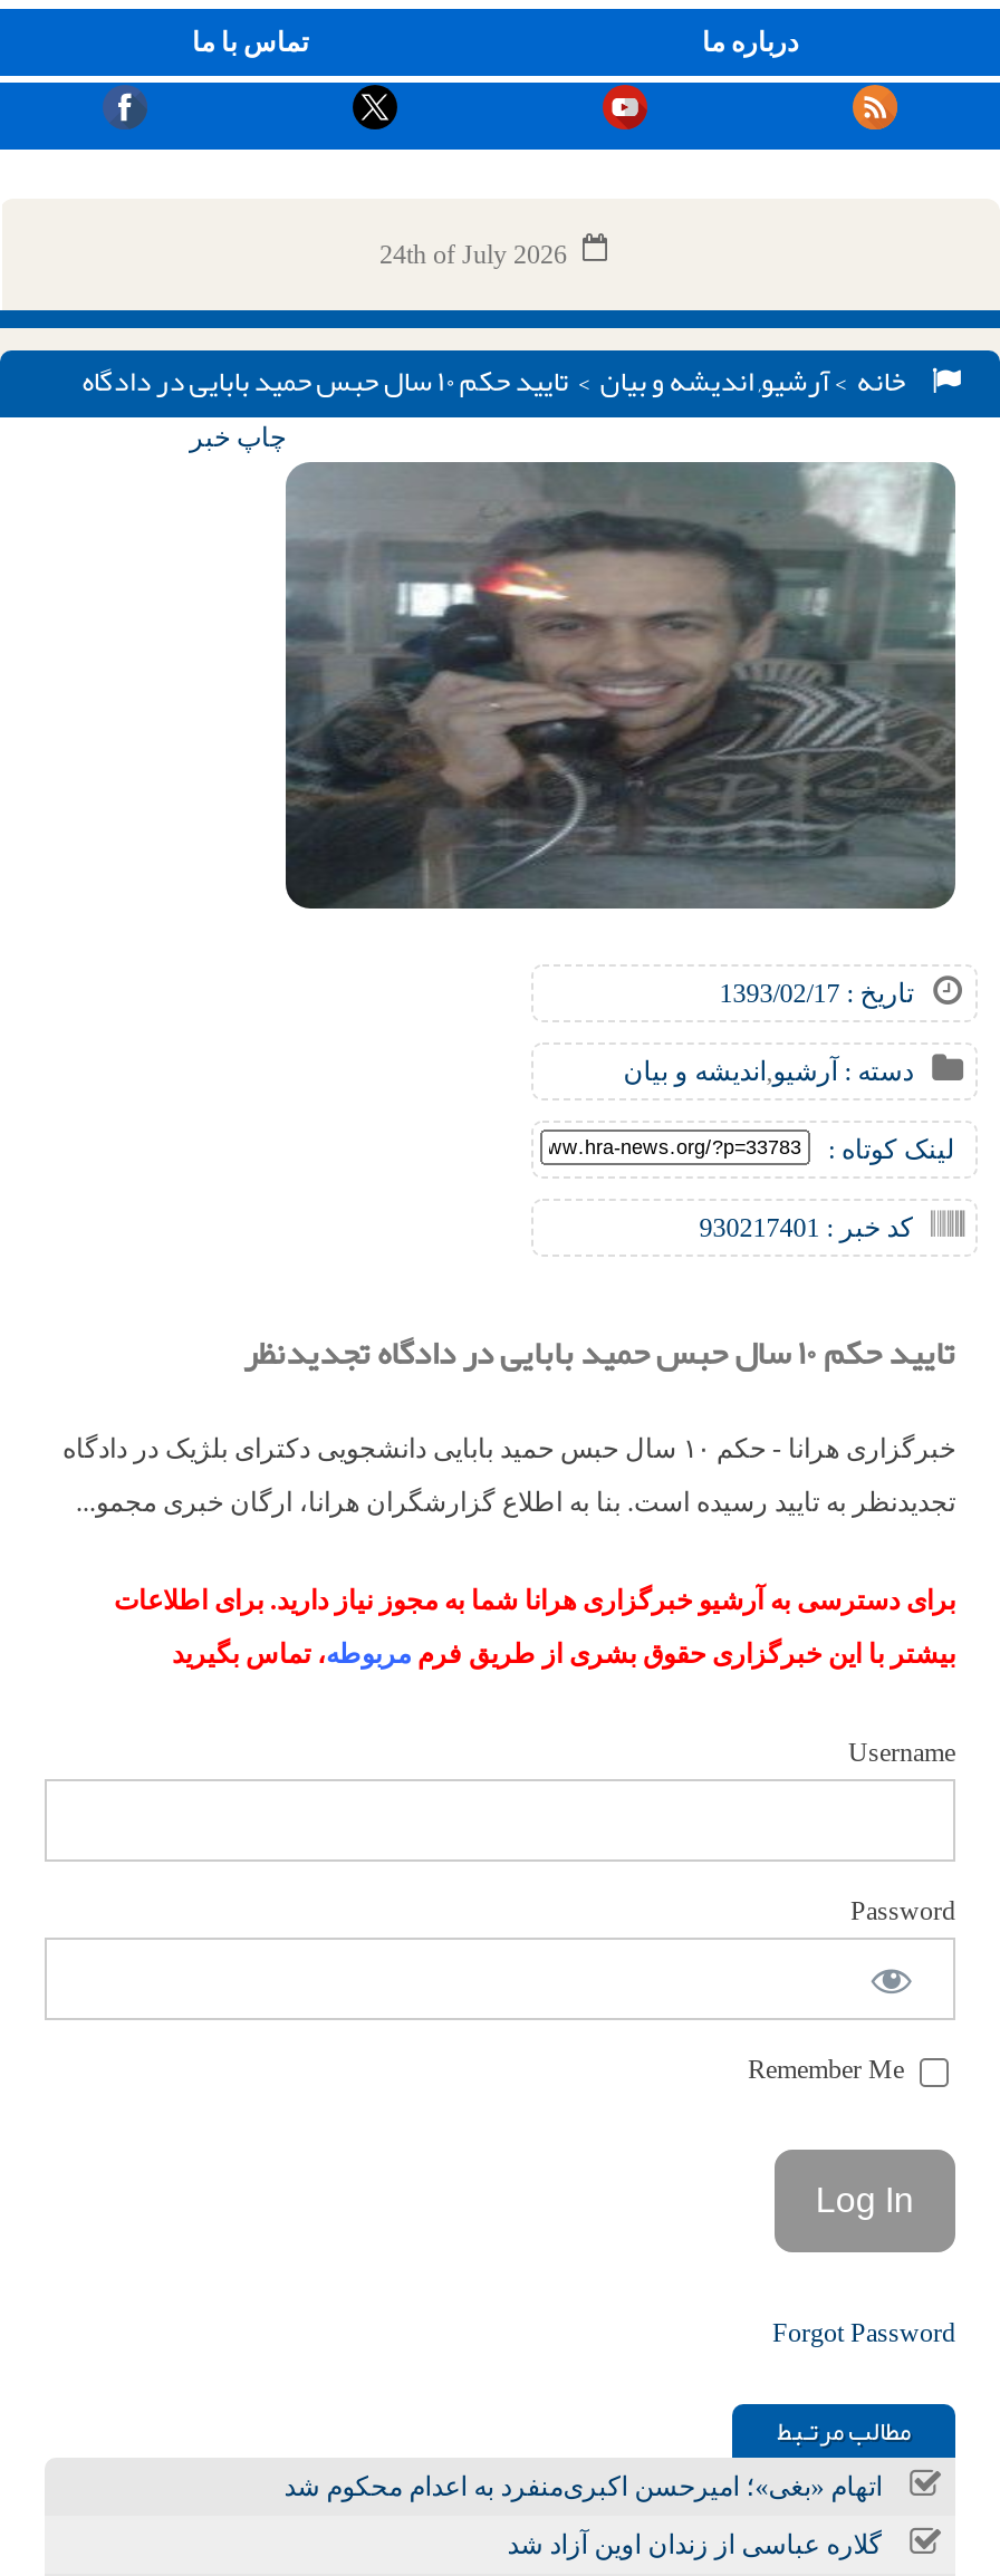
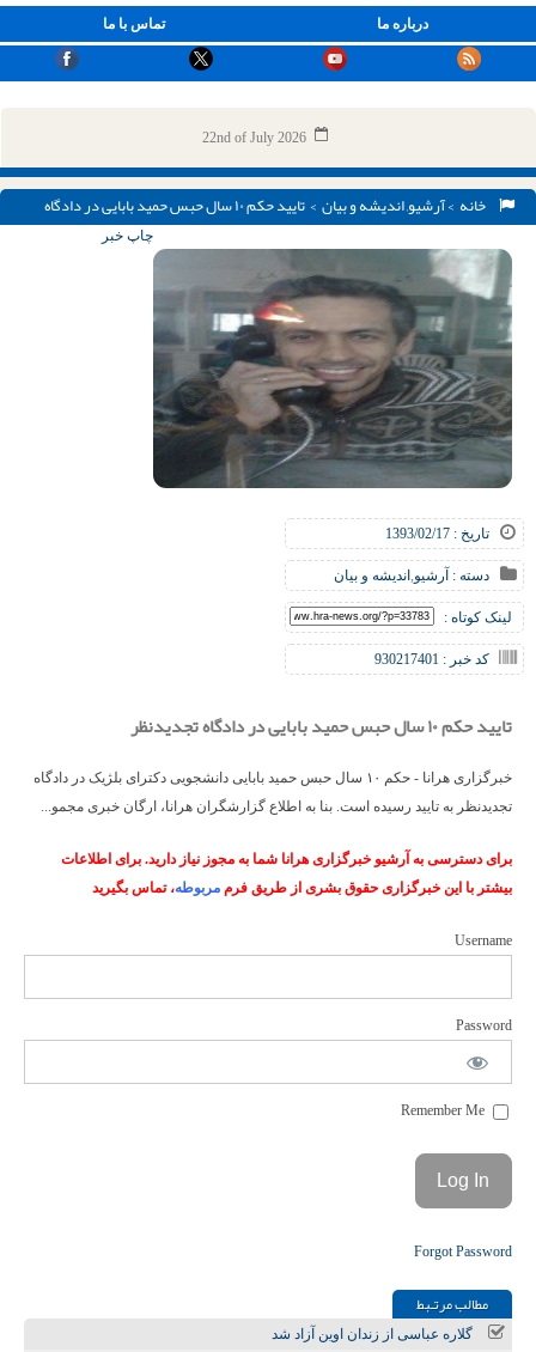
[379,239,567,270] 24th of July 2026 -> [202,129,306,146] 22nd of July 2026
[284,2470,882,2501] اتهام «بغی»؛ امیرحسن اکبری‌منفرد به اعدام محکوم شد -> none

